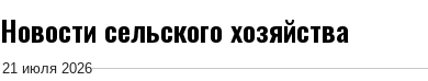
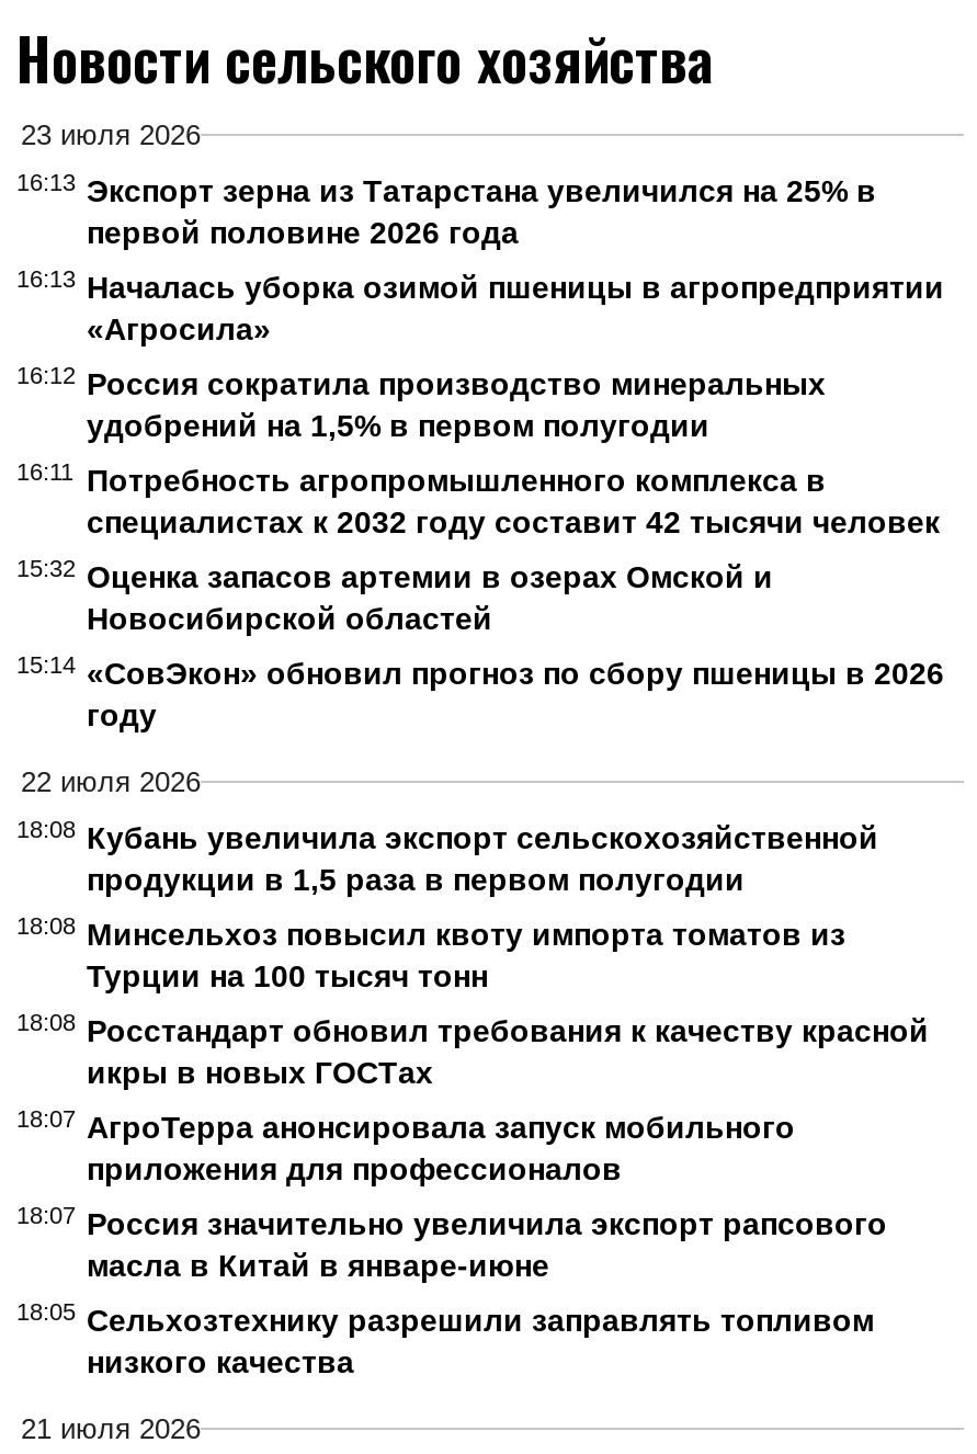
none -> [16,118,944,1379] 23 июля 2026 | 16:13 Экспорт зерна из Татарстана увеличился на 25% в | первой половине 2026 года | 16:13 Началась уборка озимой пшеницы в агропредприятии | «Агросила» | 16:12 Россия сократила производство минеральных | удобрений на 1,5% в первом полугодии | 16:11 Потребность агропромышленного комплекса в | специалистах к 2032 году составит 42 тысячи человек | 15:32 Оценка запасов артемии в озерах Омской и | Новосибирской областей | 15:14 «СовЭкон» обновил прогноз по сбору пшеницы в 2026 | году | 22 июля 2026 | 18:08 Кубань увеличила экспорт сельскохозяйственной | продукции в 1,5 раза в первом полугодии | 18:08 Минсельхоз повысил квоту импорта томатов из | Турции на 100 тысяч тонн | 18:08 Росстандарт обновил требования к качеству красной | икры в новых ГОСТах | 18:07 АгроТерра анонсировала запуск мобильного | приложения для профессионалов | 18:07 Россия значительно увеличила экспорт рапсового | масла в Китай в январе-июне | 18:05 Сельхозтехнику разрешили заправлять топливом | низкого качества

